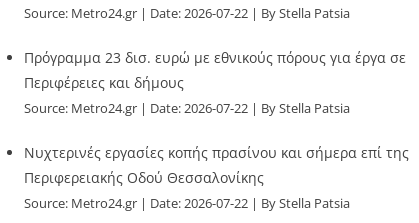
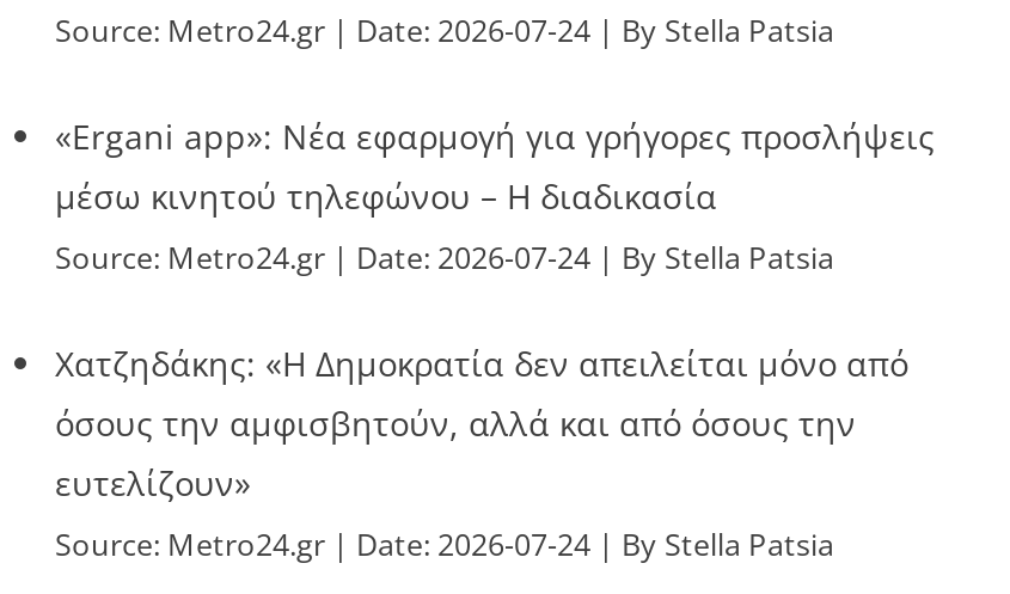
[150,5,350,22] Date: 2026-07-22 By Stella Patsia -> [356,11,834,52] Date: 2026-07-24 By Stella Patsia
[24,48,406,92] Πρόγραμμα 23 δισ. ευρώ με εθνικούς πόρους για έργα σε | Περιφέρειες και δήμους -> [55,114,935,219] «Ergani app»: Νέα εφαρμογή για γρήγορες προσλήψεις | μέσω κινητού τηλεφώνου – Η διαδικασία
[150,100,350,117] Date: 2026-07-22 By Stella Patsia -> [356,238,834,279] Date: 2026-07-24 By Stella Patsia
[24,143,409,187] Νυχτερινές εργασίες κοπής πρασίνου και σήμερα επί της | Περιφερειακής Οδού Θεσσαλονίκης -> [55,341,908,506] Χατζηδάκης: «Η Δημοκρατία δεν απειλείται μόνο από | όσους την αμφισβητούν, αλλά και από όσους την | ευτελίζουν»
[150,195,350,212] Date: 2026-07-22 By Stella Patsia -> [356,525,834,566] Date: 2026-07-24 By Stella Patsia

